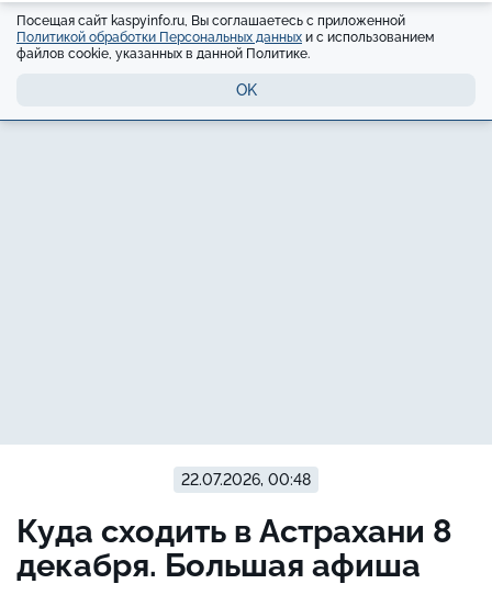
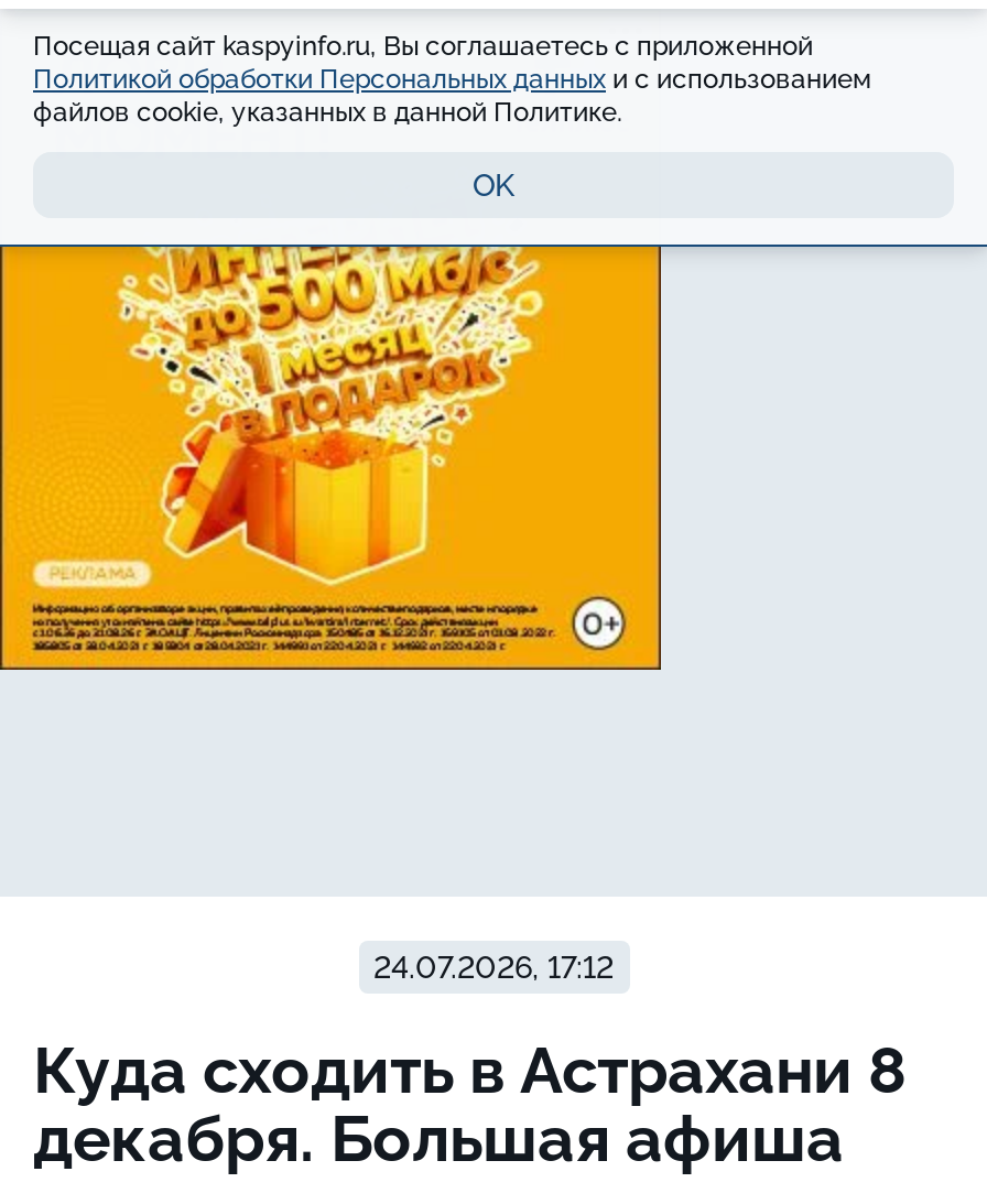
none -> [7,245,663,672] [image]
[181,471,311,489] 22.07.2026, 00:48 -> [373,950,614,985] 24.07.2026, 17:12

